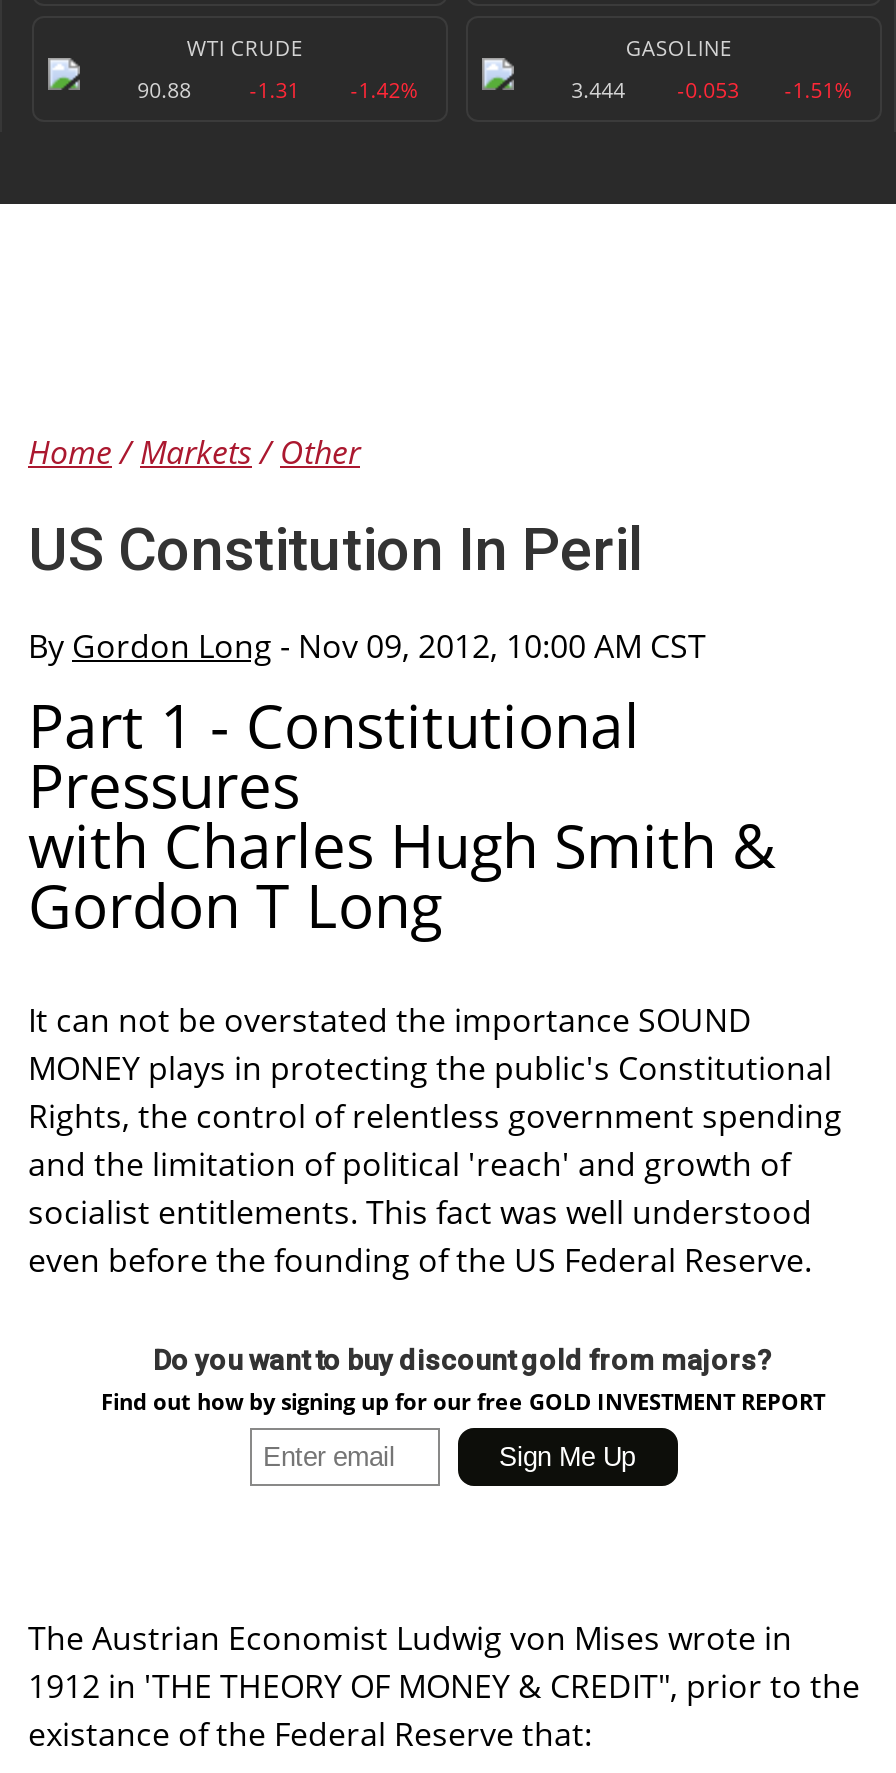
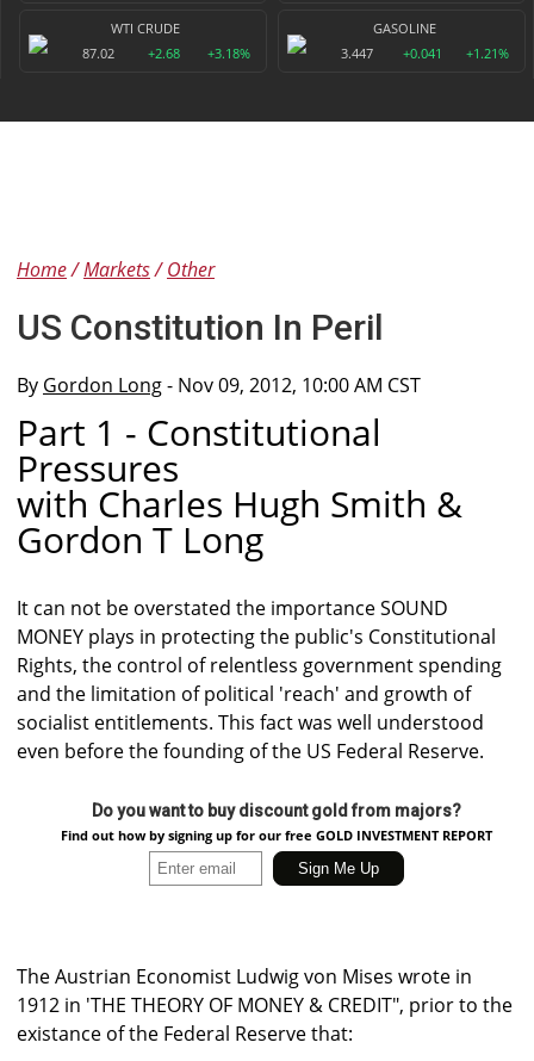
[137,76,191,104] 90.88 -> [82,45,114,62] 87.02
[249,76,299,104] -1.31 -> [147,45,180,62] +2.68
[350,76,418,104] -1.42% -> [208,45,251,62] +3.18%
[571,76,625,104] 3.444 -> [341,45,373,62] 3.447
[677,76,739,104] -0.053 -> [403,45,442,62] +0.041
[784,76,852,104] -1.51% -> [466,45,509,62] +1.21%

